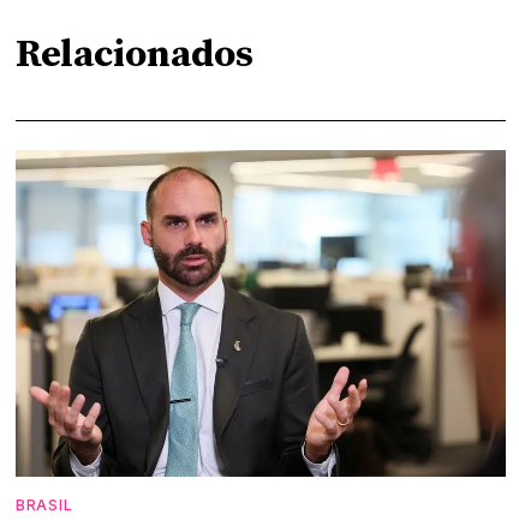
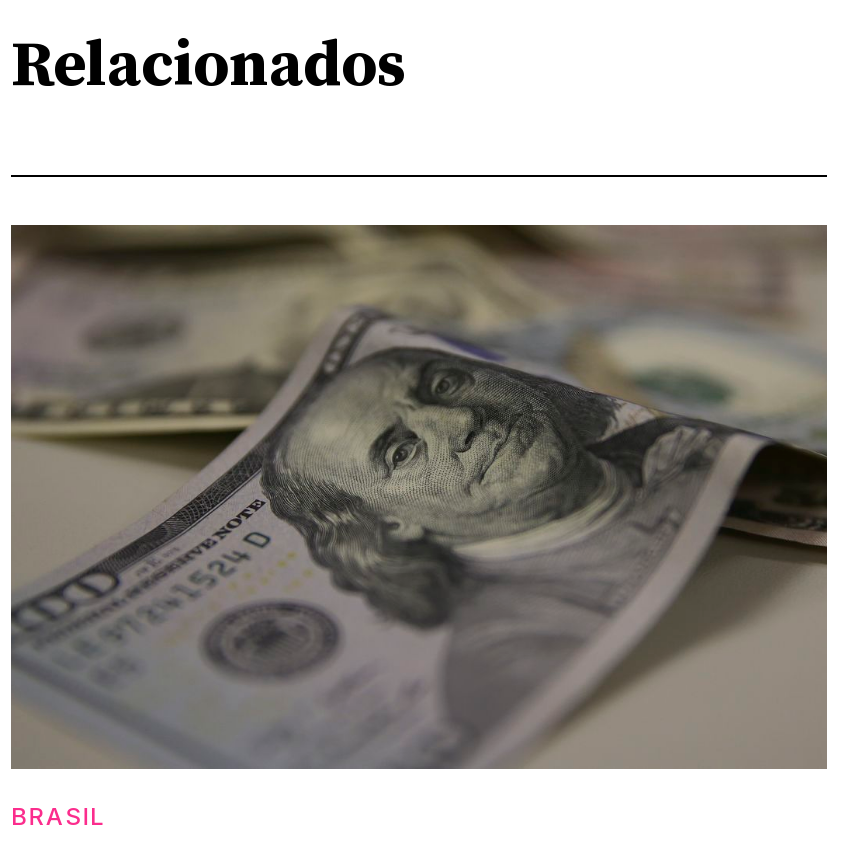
[16,150,506,477] [image] -> [9,223,827,771] [image]

